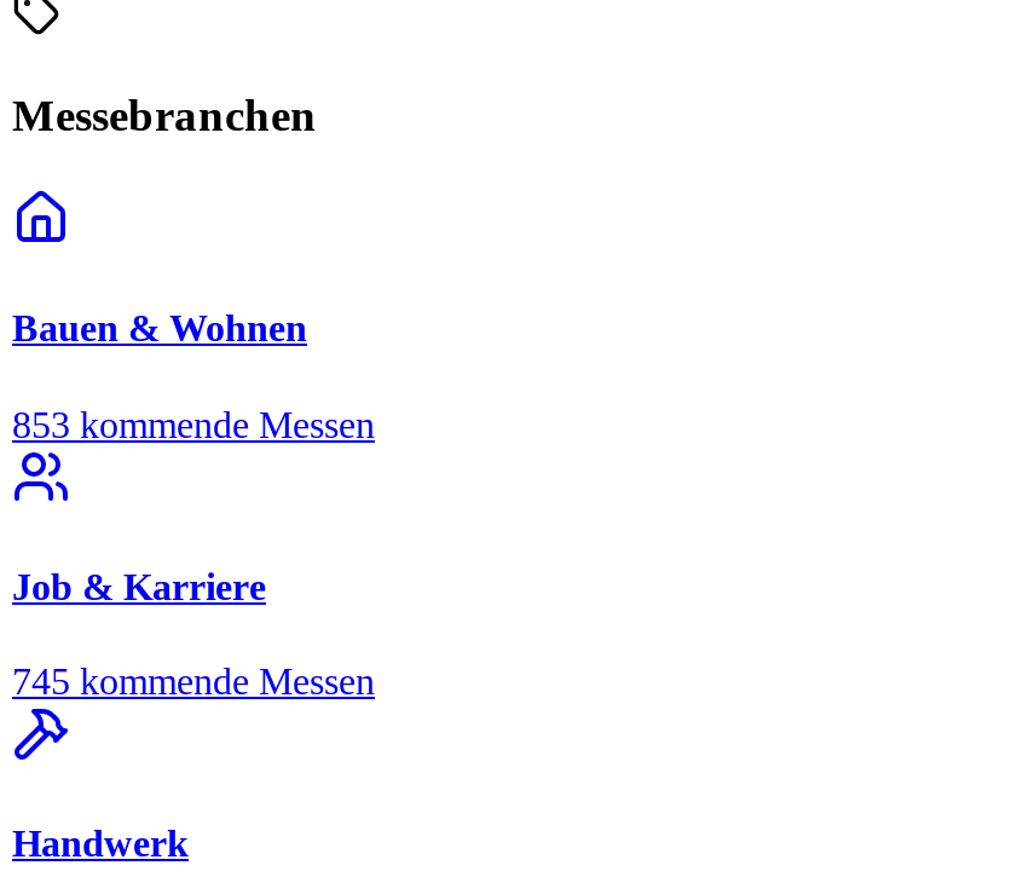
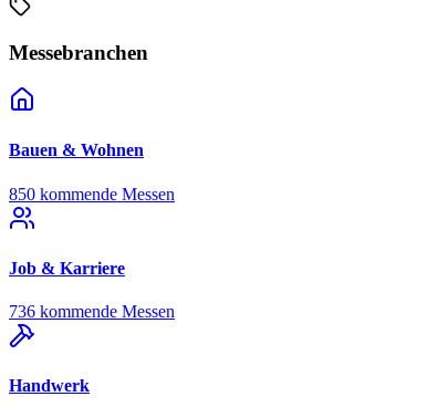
[12,403,375,444] 853 kommende Messen -> [9,184,175,203] 850 kommende Messen
[12,661,375,702] 745 kommende Messen -> [9,302,175,321] 736 kommende Messen

